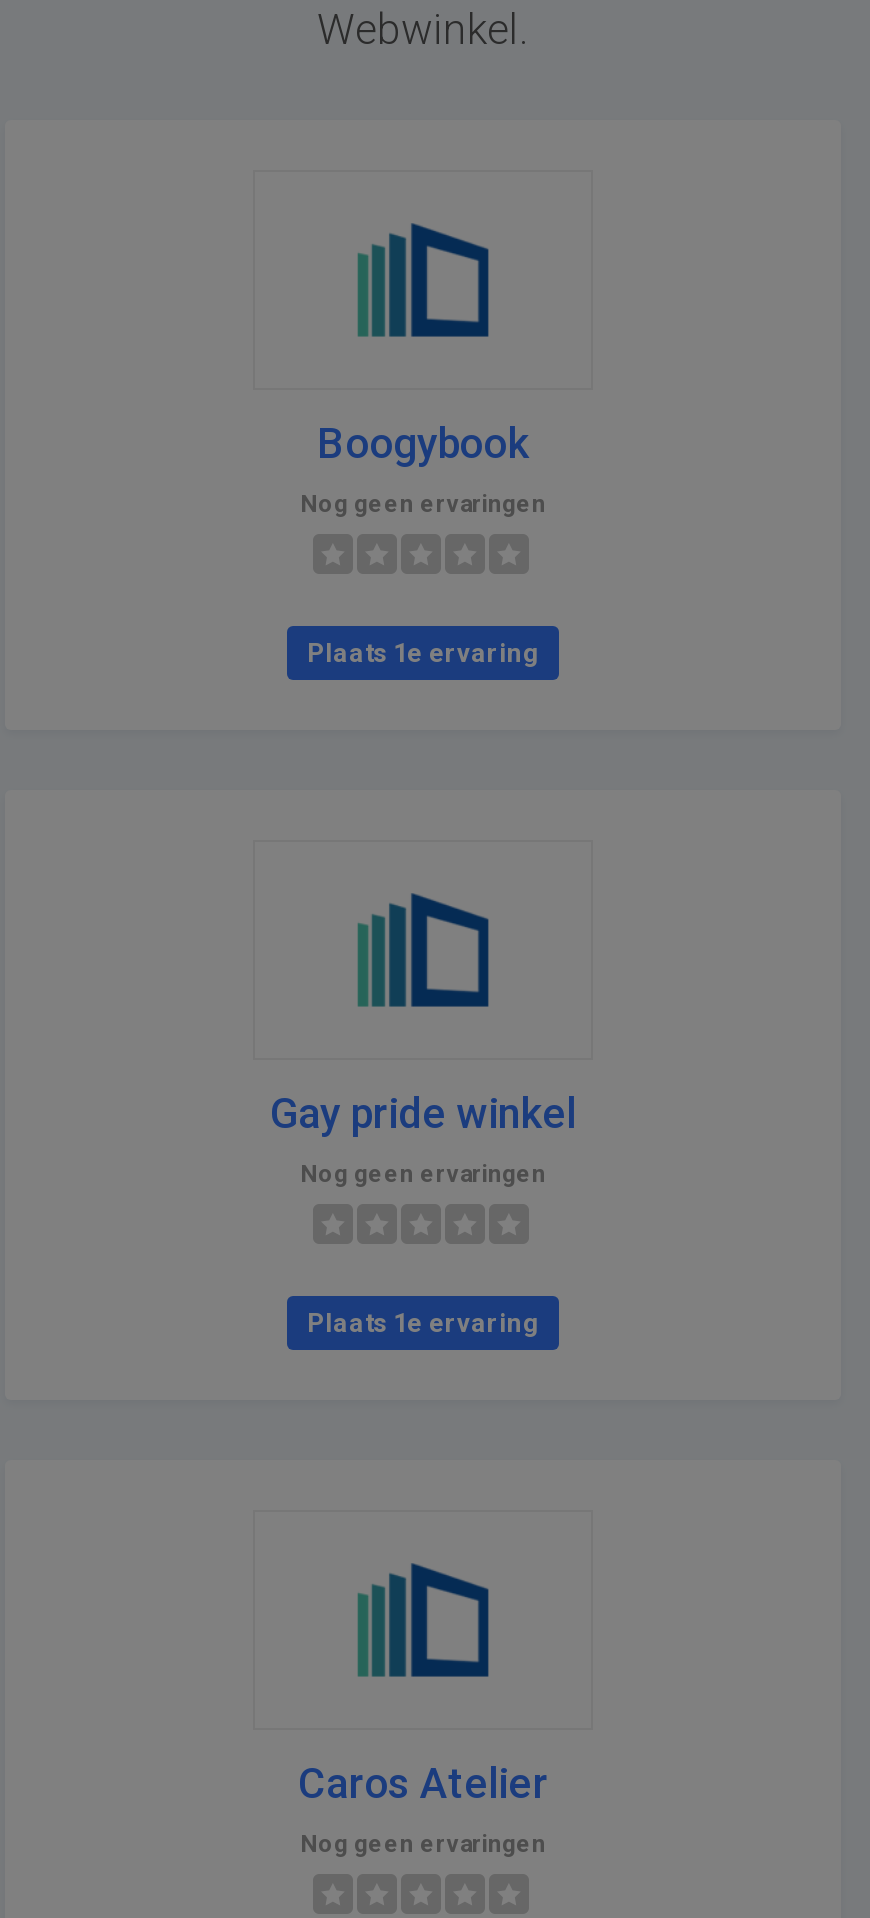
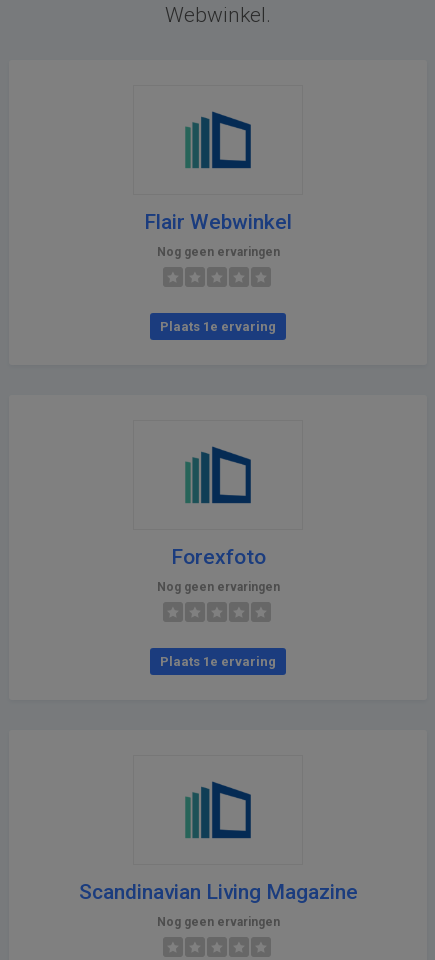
[317,420,529,468] Boogybook -> [144,210,292,234] Flair Webwinkel
[270,1090,576,1138] Gay pride winkel -> [170,545,265,569] Forexfoto
[298,1760,548,1808] Caros Atelier -> [78,880,357,904] Scandinavian Living Magazine

